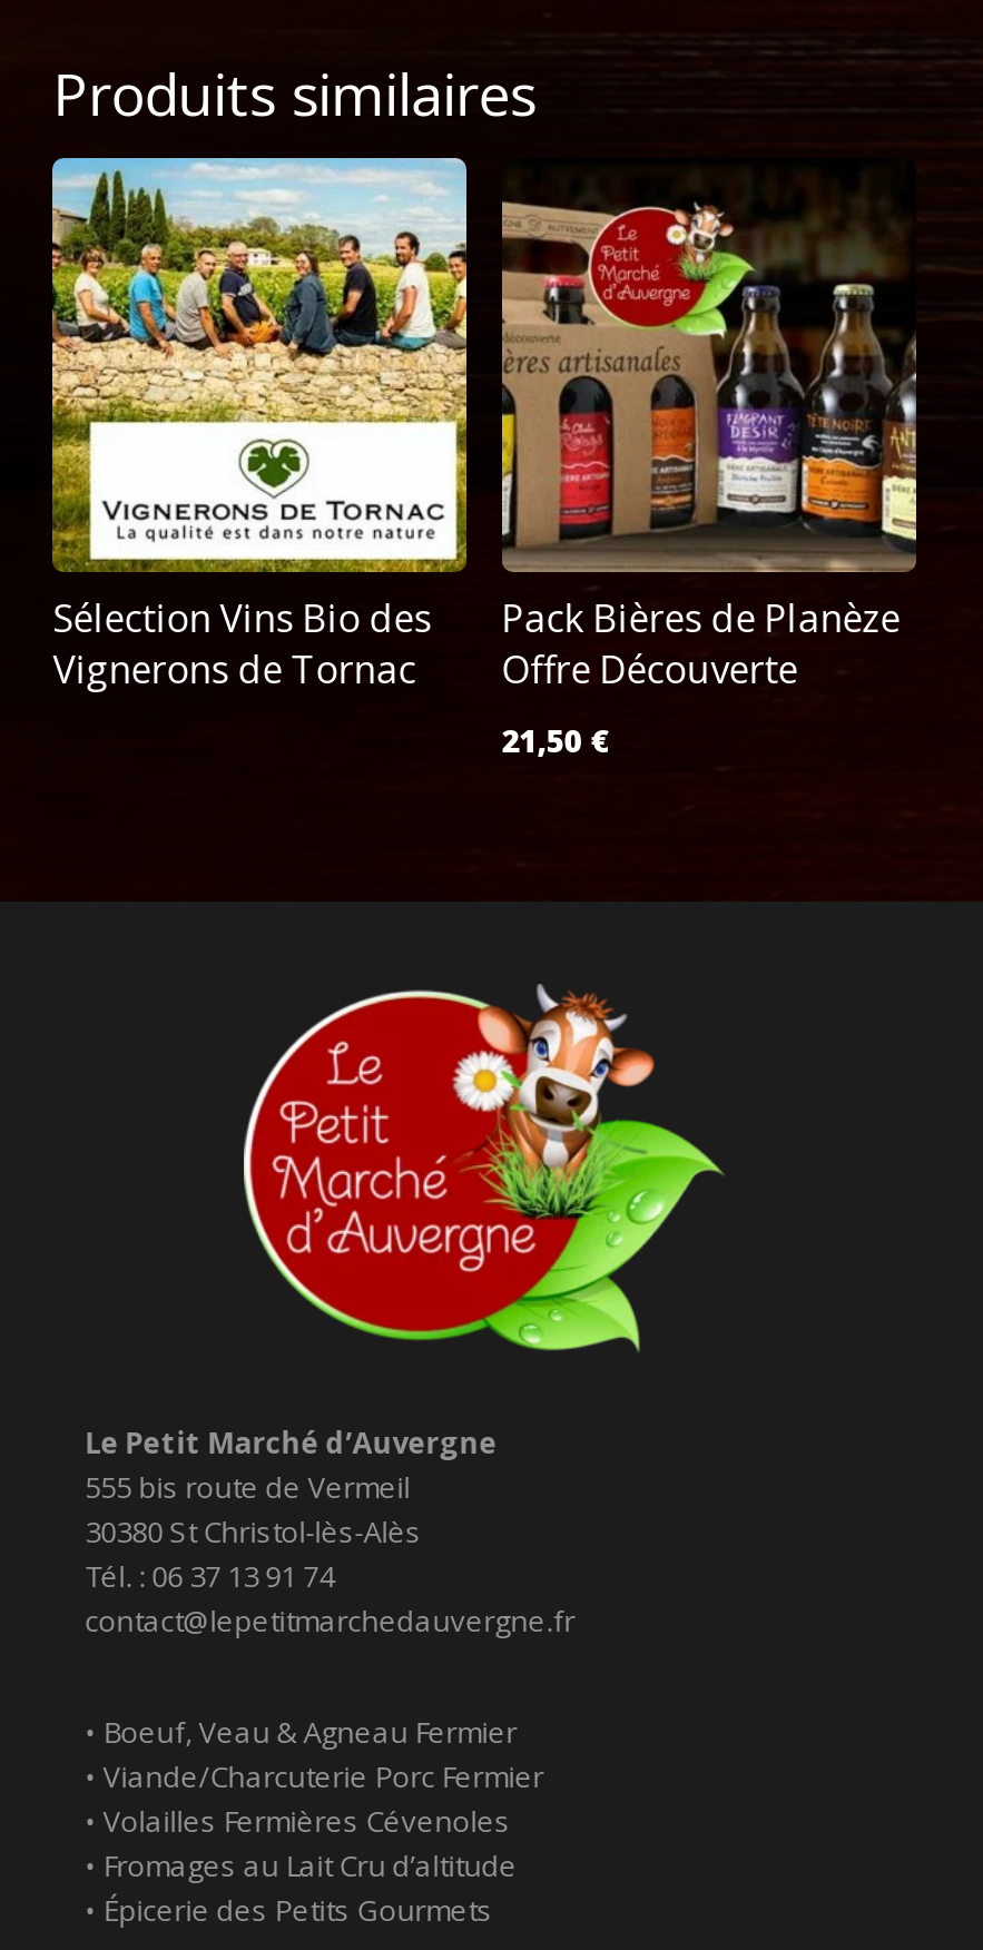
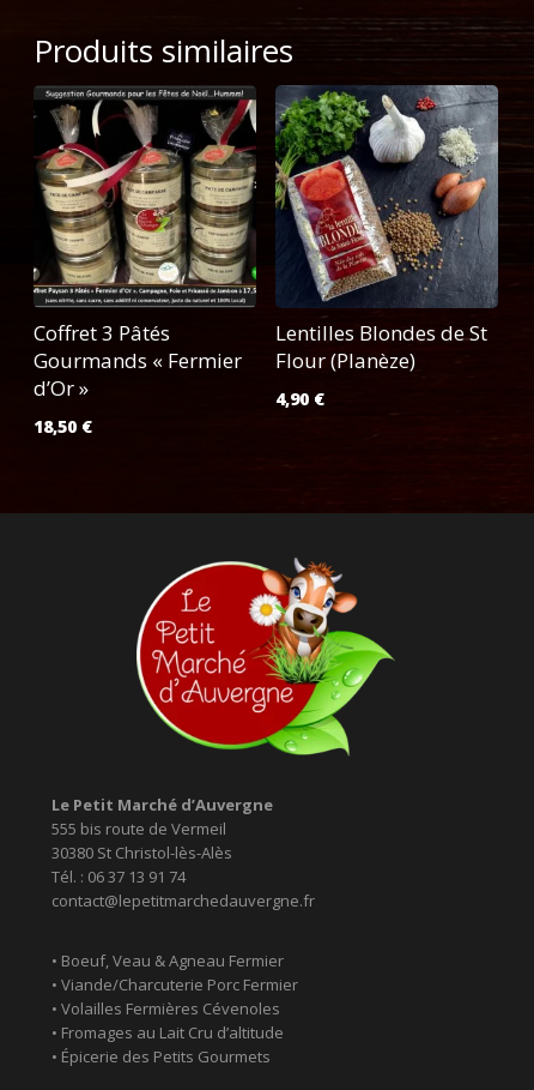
[50,156,469,694] [image] | Sélection Vins Bio des | Vignerons de Tornac -> [32,86,257,438] [image] | Coffret 3 Pâtés | Gourmands « Fermier | d’Or » | 18,50 €
[500,158,916,762] [image] | Pack Bières de Planèze | Offre Découverte | 21,50 € -> [275,84,499,411] [image] | Lentilles Blondes de St | Flour (Planèze) | 4,90 €

